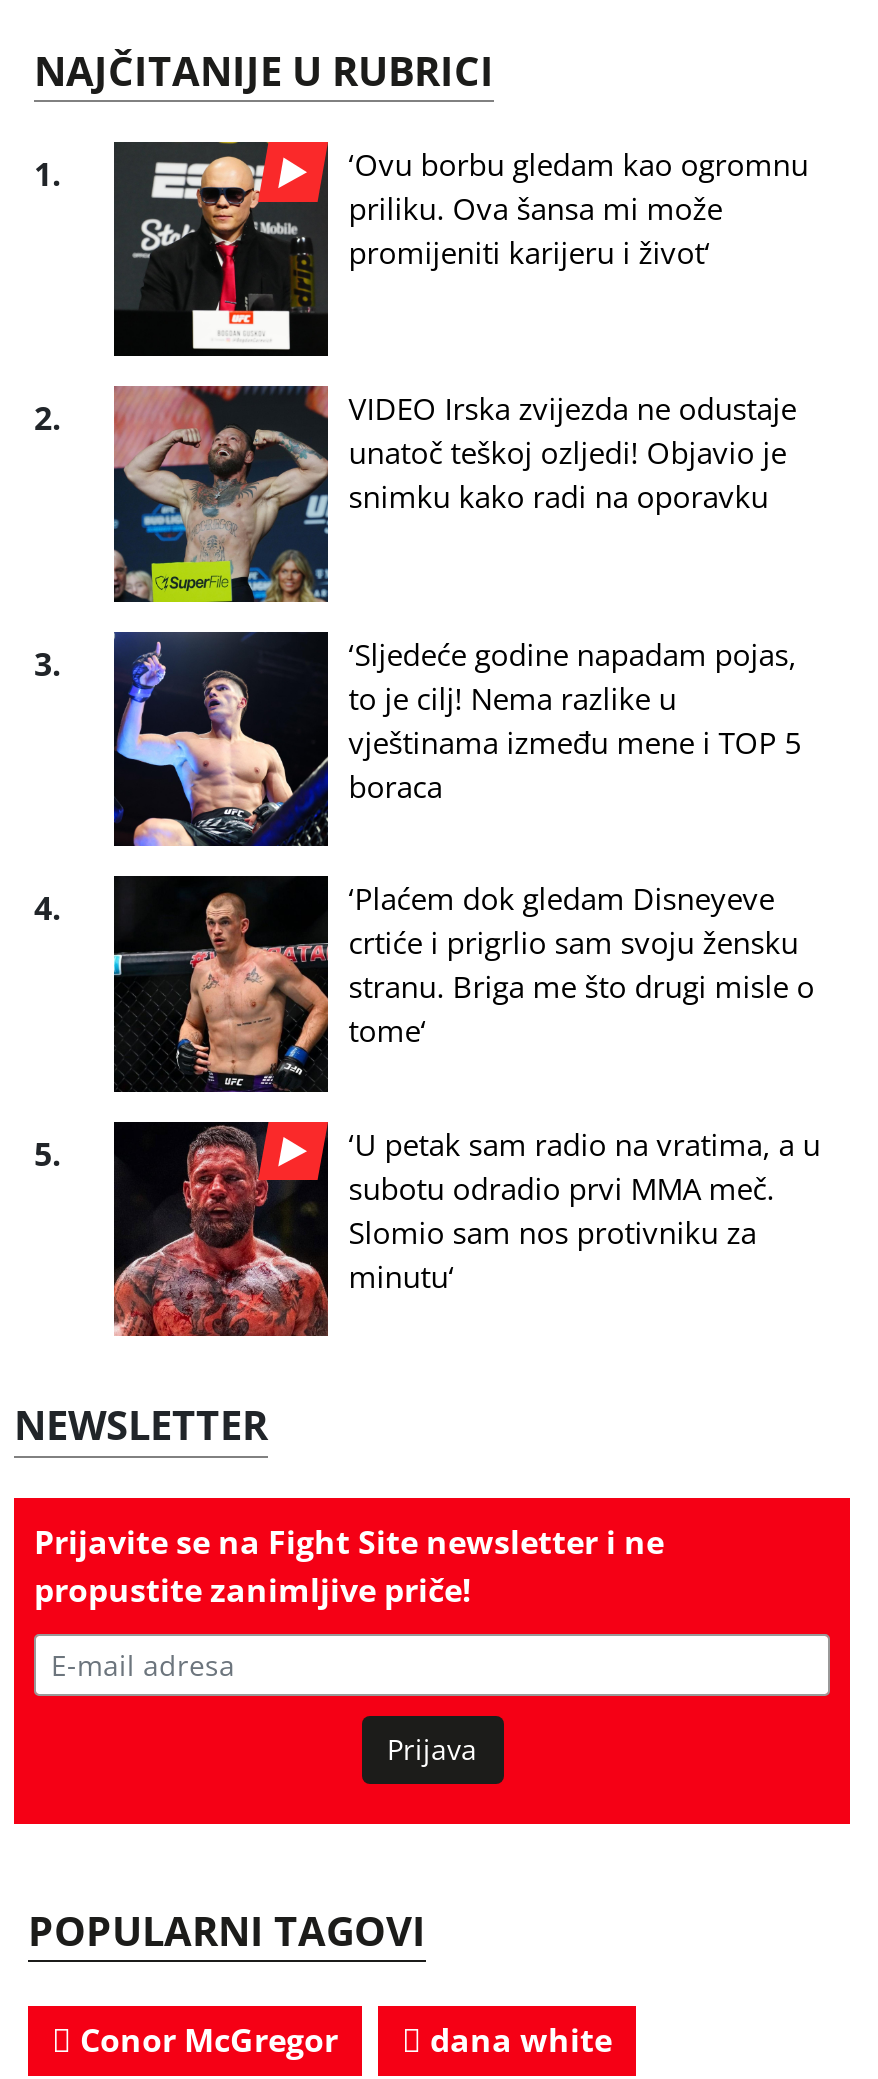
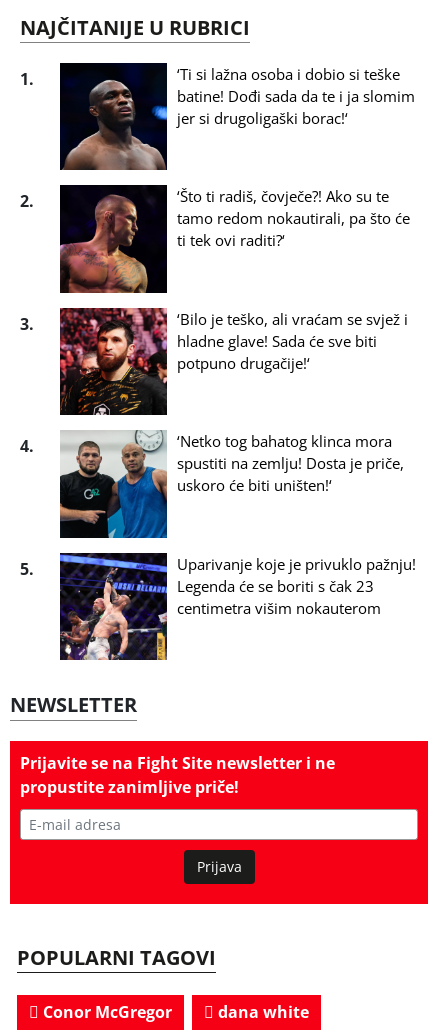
[114,140,808,358] [image] | ‘Ovu borbu gledam kao ogromnu | priliku. Ova šansa mi može | promijeniti karijeru i život‘ -> [60,62,415,171] [image] | ‘Ti si lažna osoba i dobio si teške | batine! Dođi sada da te i ja slomim | jer si drugoligaški borac!‘
[112,384,796,604] [image] | VIDEO Irska zvijezda ne odustaje | unatoč teškoj ozljedi! Objavio je | snimku kako radi na oporavku -> [59,184,410,294] [image] | ‘Što ti radiš, čovječe?! Ako su te | tamo redom nokautirali, pa što će | ti tek ovi raditi?‘
[112,630,802,848] [image] | ‘Sljedeće godine napadam pojas, | to je cilj! Nema razlike u | vještinama između mene i TOP 5 | boraca -> [59,307,408,416] [image] | ‘Bilo je teško, ali vraćam se svjež i | hladne glave! Sada će sve biti | potpuno drugačije!‘
[112,874,814,1094] [image] | ‘Plaćem dok gledam Disneyeve | crtiće i prigrlio sam svoju žensku | stranu. Briga me što drugi misle o | tome‘ -> [59,430,404,539] [image] | ‘Netko tog bahatog klinca mora | spustiti na zemlju! Dosta je priče, | uskoro će biti uništen!‘
[112,1120,820,1338] [image] | ‘U petak sam radio na vratima, a u | subotu odradio prvi MMA meč. | Slomio sam nos protivniku za | minutu‘ -> [59,552,416,661] [image] | Uparivanje koje je privuklo pažnju! | Legenda će se boriti s čak 23 | centimetra višim nokauterom

